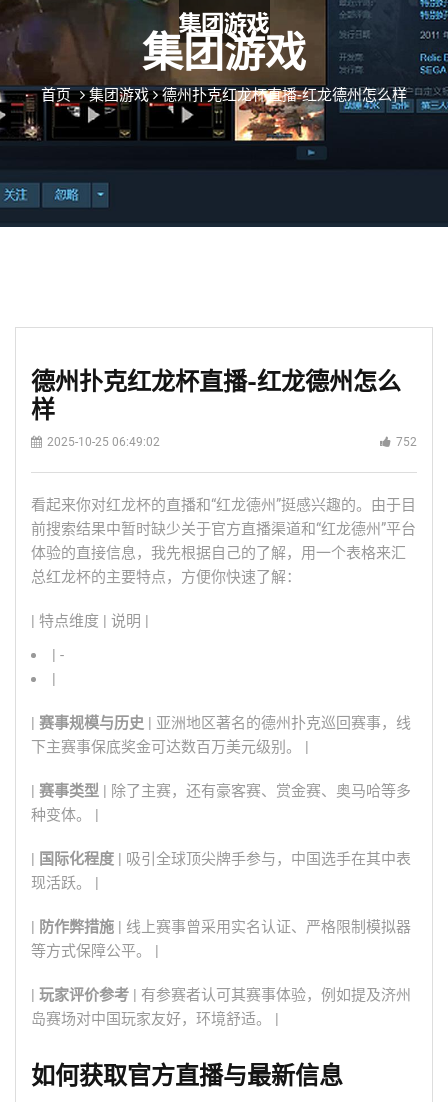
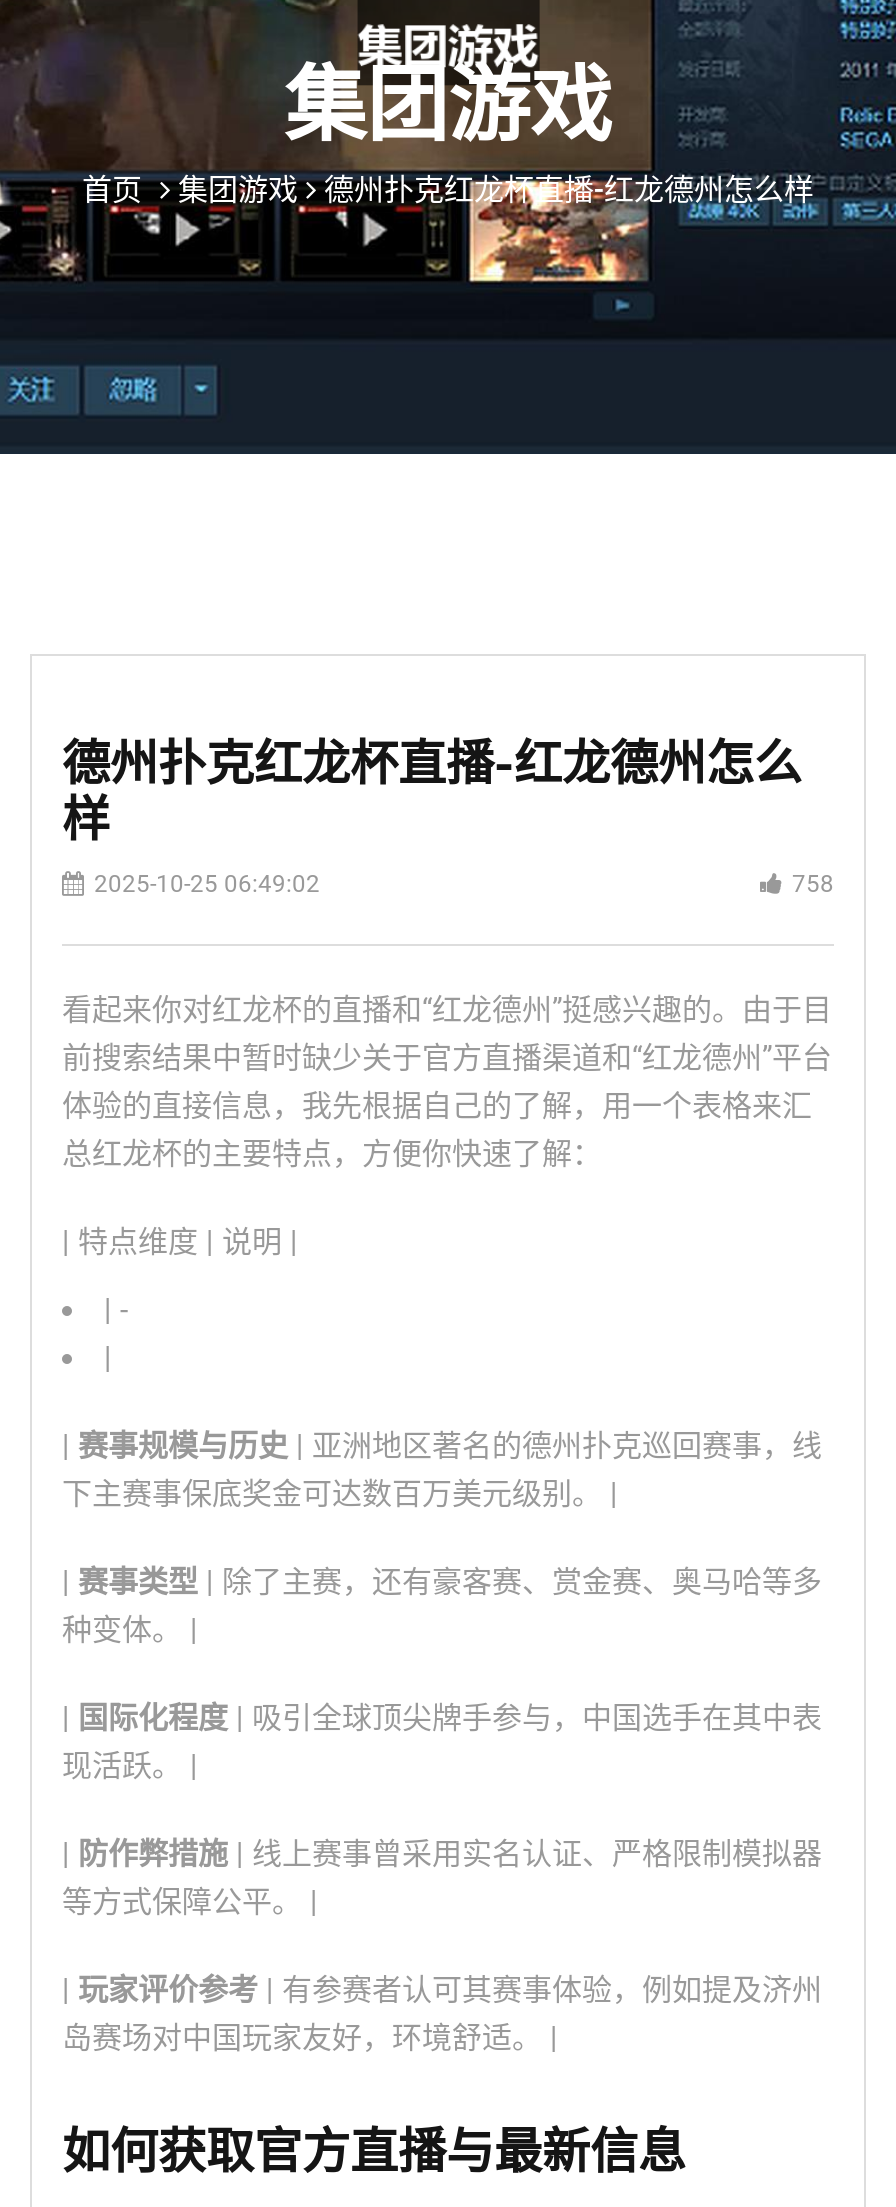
[396,435,417,449] 752 -> [792,870,834,898] 758

